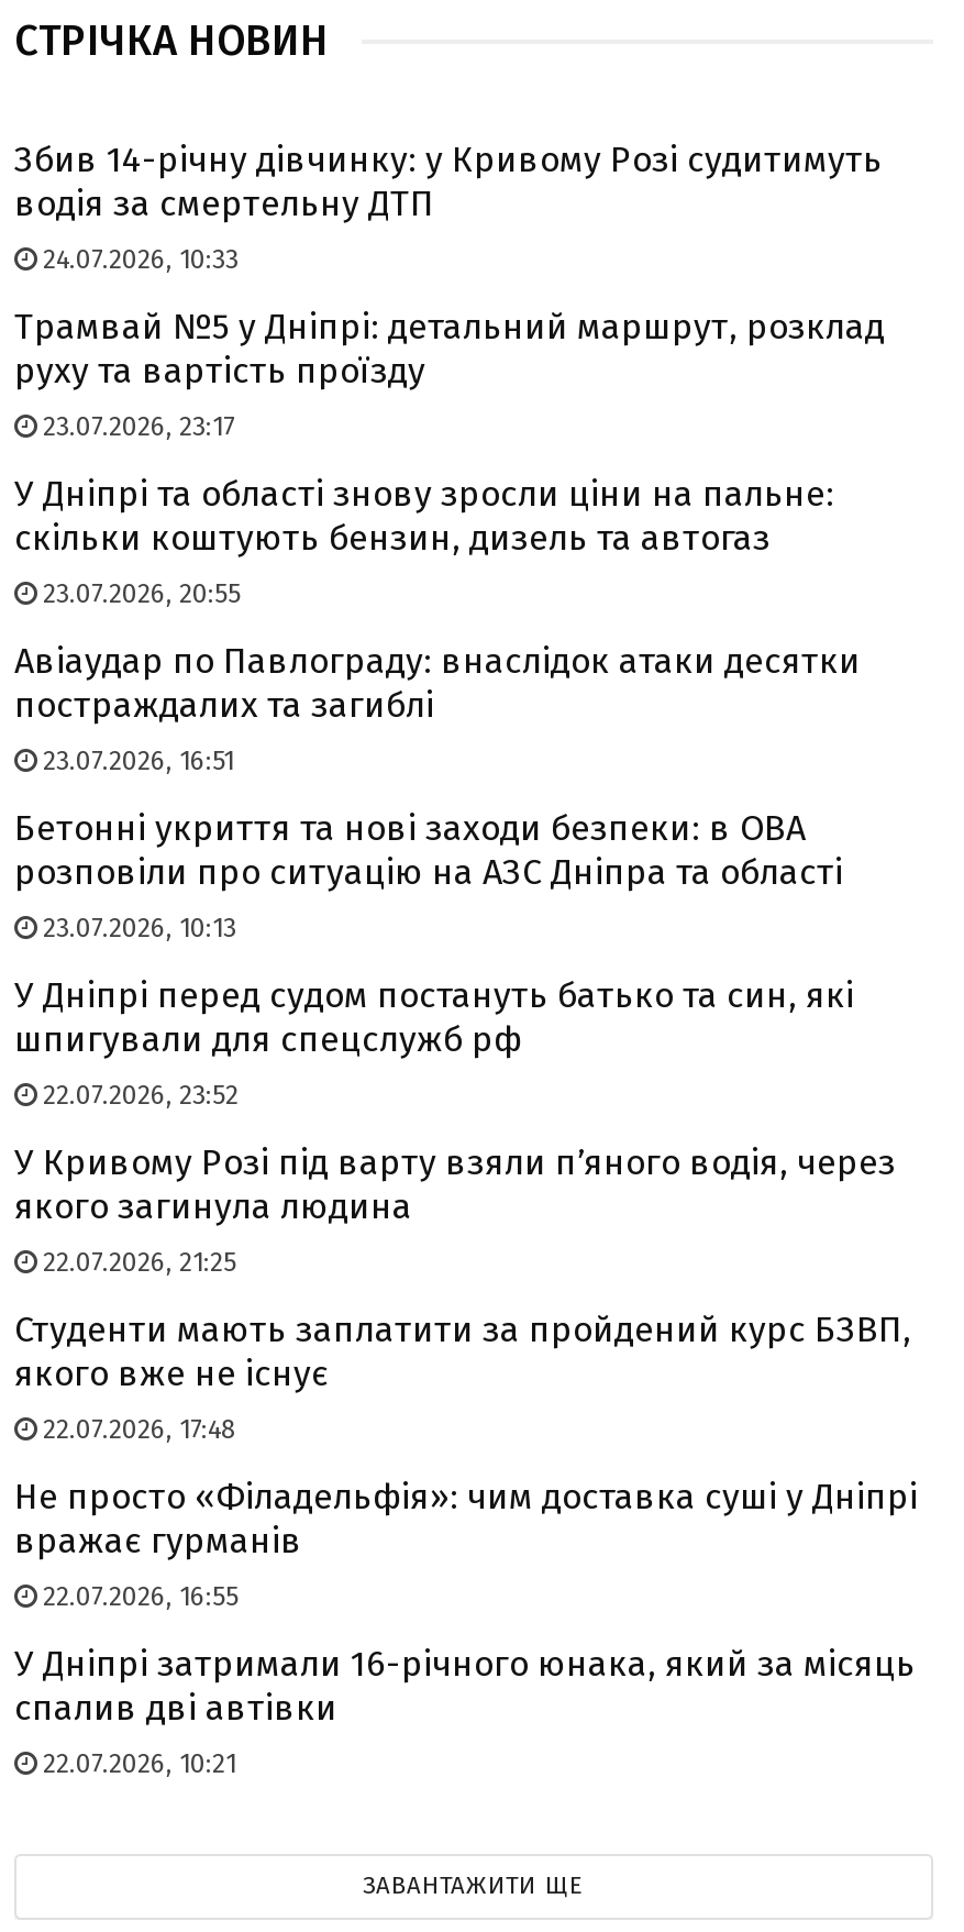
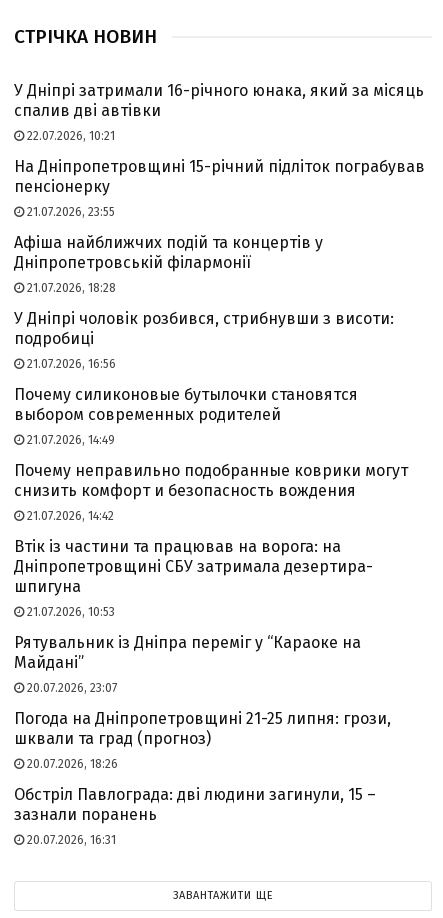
[14,137,918,1611] Збив 14-річну дівчинку: у Кривому Розі судитимуть | водія за смертельну ДТП | 24.07.2026, 10:33 | Трамвай №5 у Дніпрі: детальний маршрут, розклад | руху та вартість проїзду | 23.07.2026, 23:17 | У Дніпрі та області знову зросли ціни на пальне: | скільки коштують бензин, дизель та автогаз | 23.07.2026, 20:55 | Авіаудар по Павлограду: внаслідок атаки десятки | постраждалих та загиблі | 23.07.2026, 16:51 | Бетонні укриття та нові заходи безпеки: в ОВА | розповіли про ситуацію на АЗС Дніпра та області | 23.07.2026, 10:13 | У Дніпрі перед судом постануть батько та син, які | шпигували для спецслужб рф | 22.07.2026, 23:52 | У Кривому Розі під варту взяли п’яного водія, через | якого загинула людина | 22.07.2026, 21:25 | Студенти мають заплатити за пройдений курс БЗВП, | якого вже не існує | 22.07.2026, 17:48 | Не просто «Філадельфія»: чим доставка суші у Дніпрі | вражає гурманів | 22.07.2026, 16:55 -> none
moved [14,1642,916,1778] -> [14,80,424,142]: У Дніпрі затримали 16-річного юнака, який за місяць | спалив дві автівки | 22.07.2026, 10:21
none -> [14,156,425,846] На Дніпропетровщині 15-річний підліток пограбував | пенсіонерку | 21.07.2026, 23:55 | Афіша найближчих подій та концертів у | Дніпропетровській філармонії | 21.07.2026, 18:28 | У Дніпрі чоловік розбився, стрибнувши з висоти: | подробиці | 21.07.2026, 16:56 | Почему силиконовые бутылочки становятся | выбором современных родителей | 21.07.2026, 14:49 | Почему неправильно подобранные коврики могут | снизить комфорт и безопасность вождения | 21.07.2026, 14:42 | Втік із частини та працював на ворога: на | Дніпропетровщині СБУ затримала дезертира- | шпигуна | 21.07.2026, 10:53 | Рятувальник із Дніпра переміг у “Караоке на | Майдані” | 20.07.2026, 23:07 | Погода на Дніпропетровщині 21-25 липня: грози, | шквали та град (прогноз) | 20.07.2026, 18:26 | Обстріл Павлограда: дві людини загинули, 15 – | зазнали поранень | 20.07.2026, 16:31

